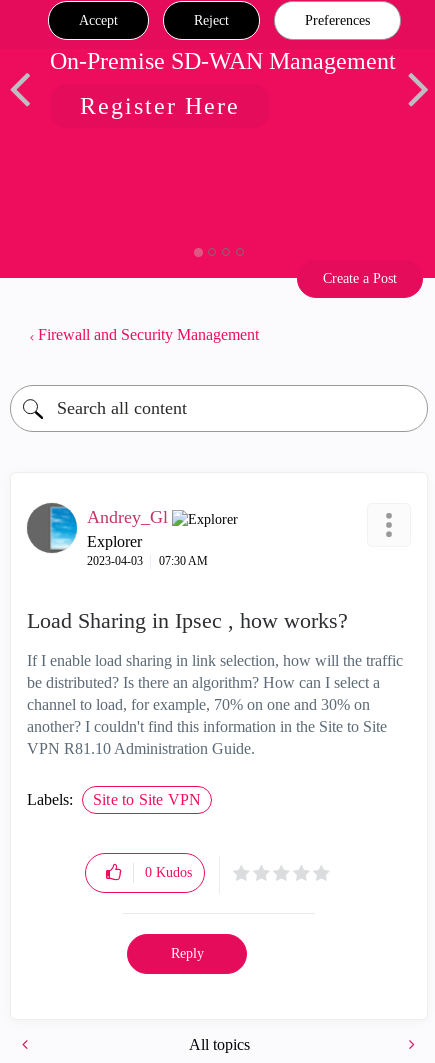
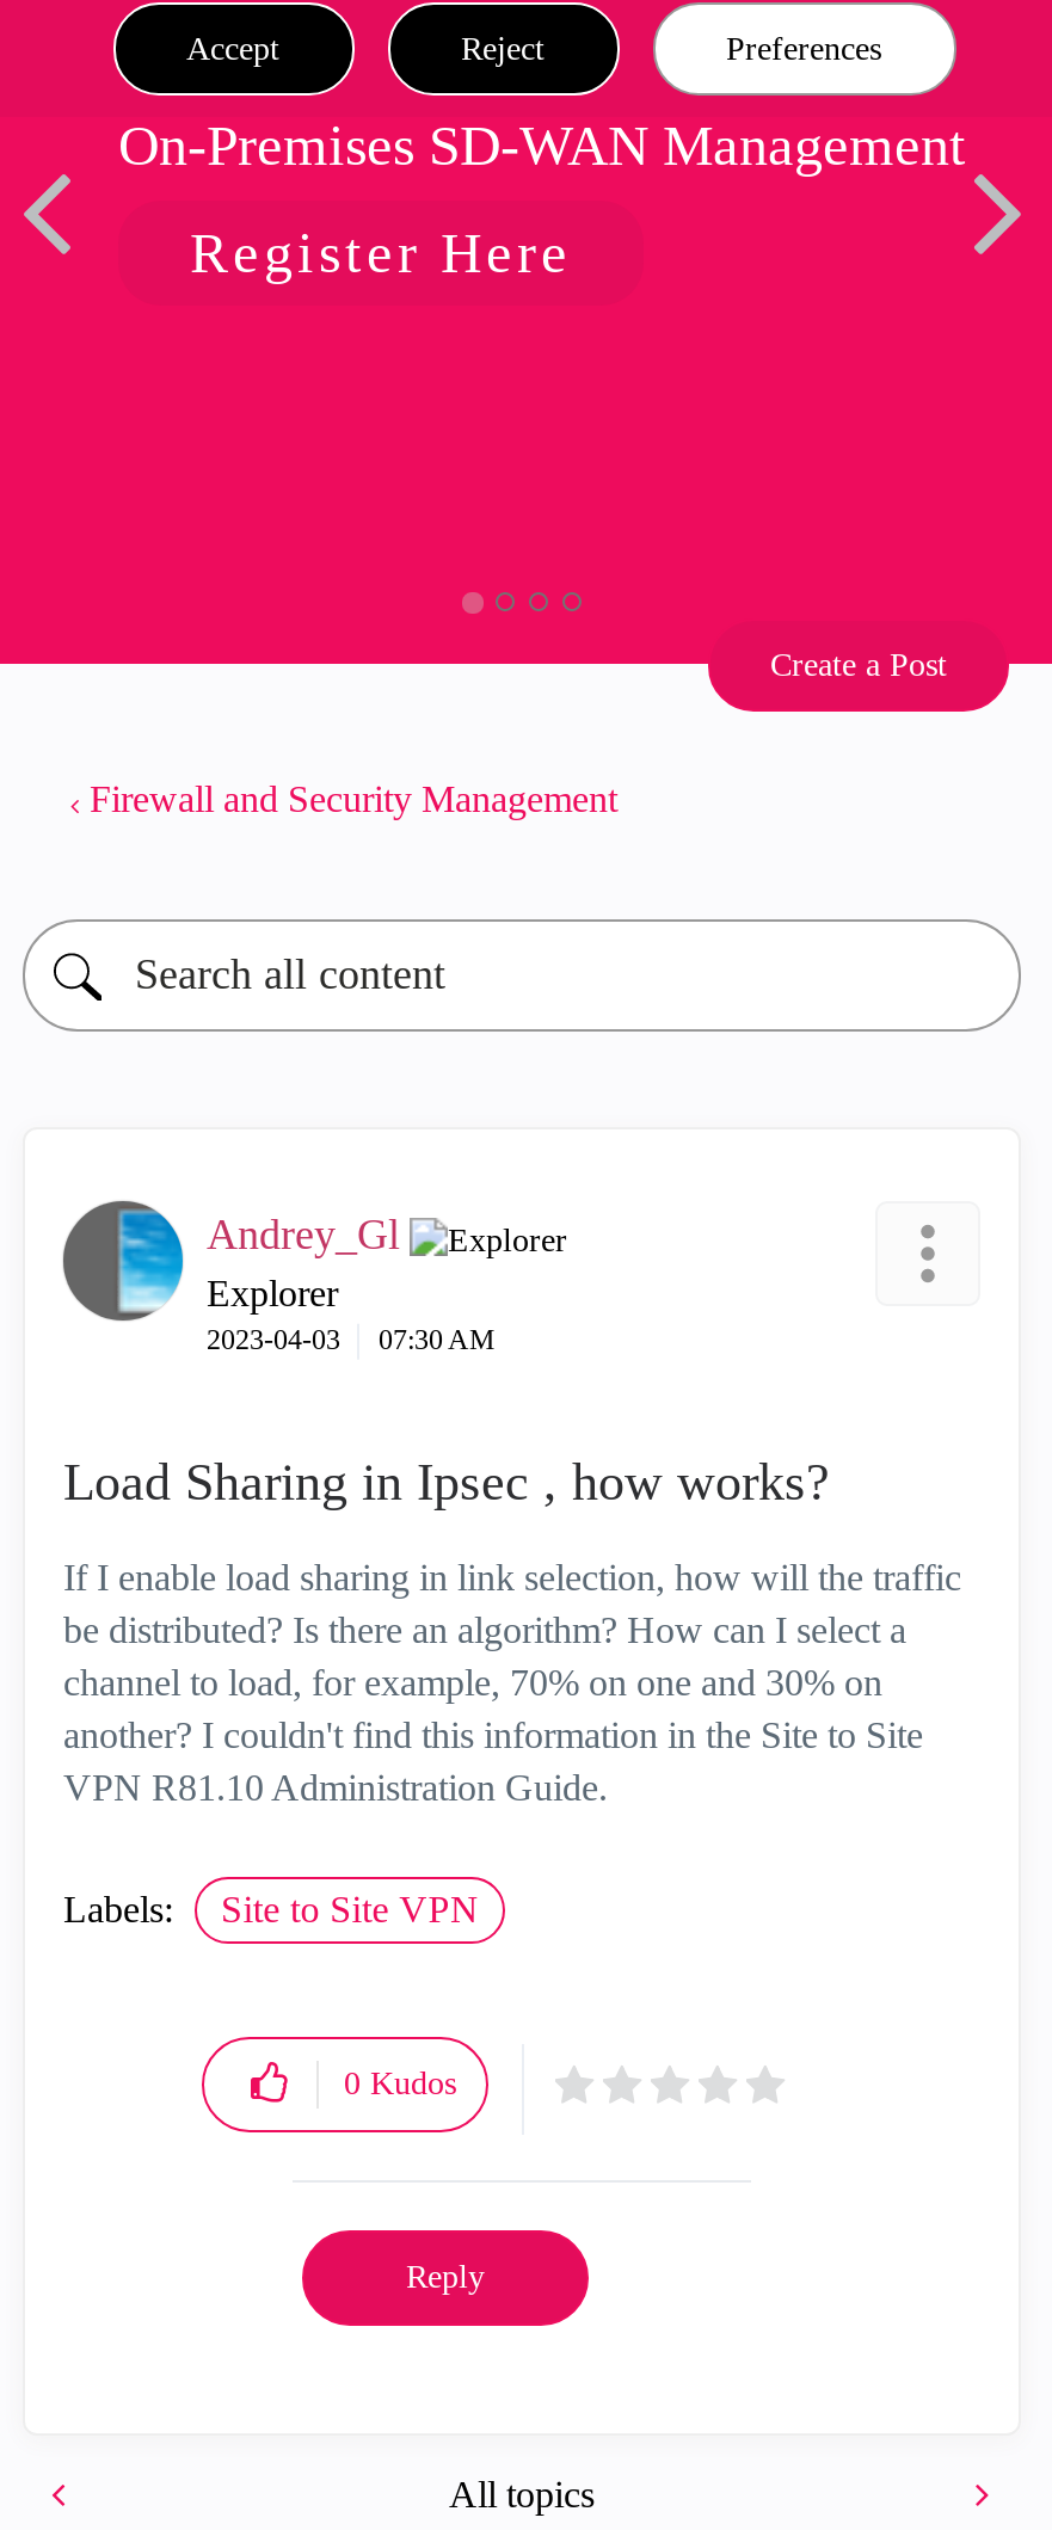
[50,48,396,74] On-Premise SD-WAN Management -> [118,115,966,177] On-Premises SD-WAN Management

